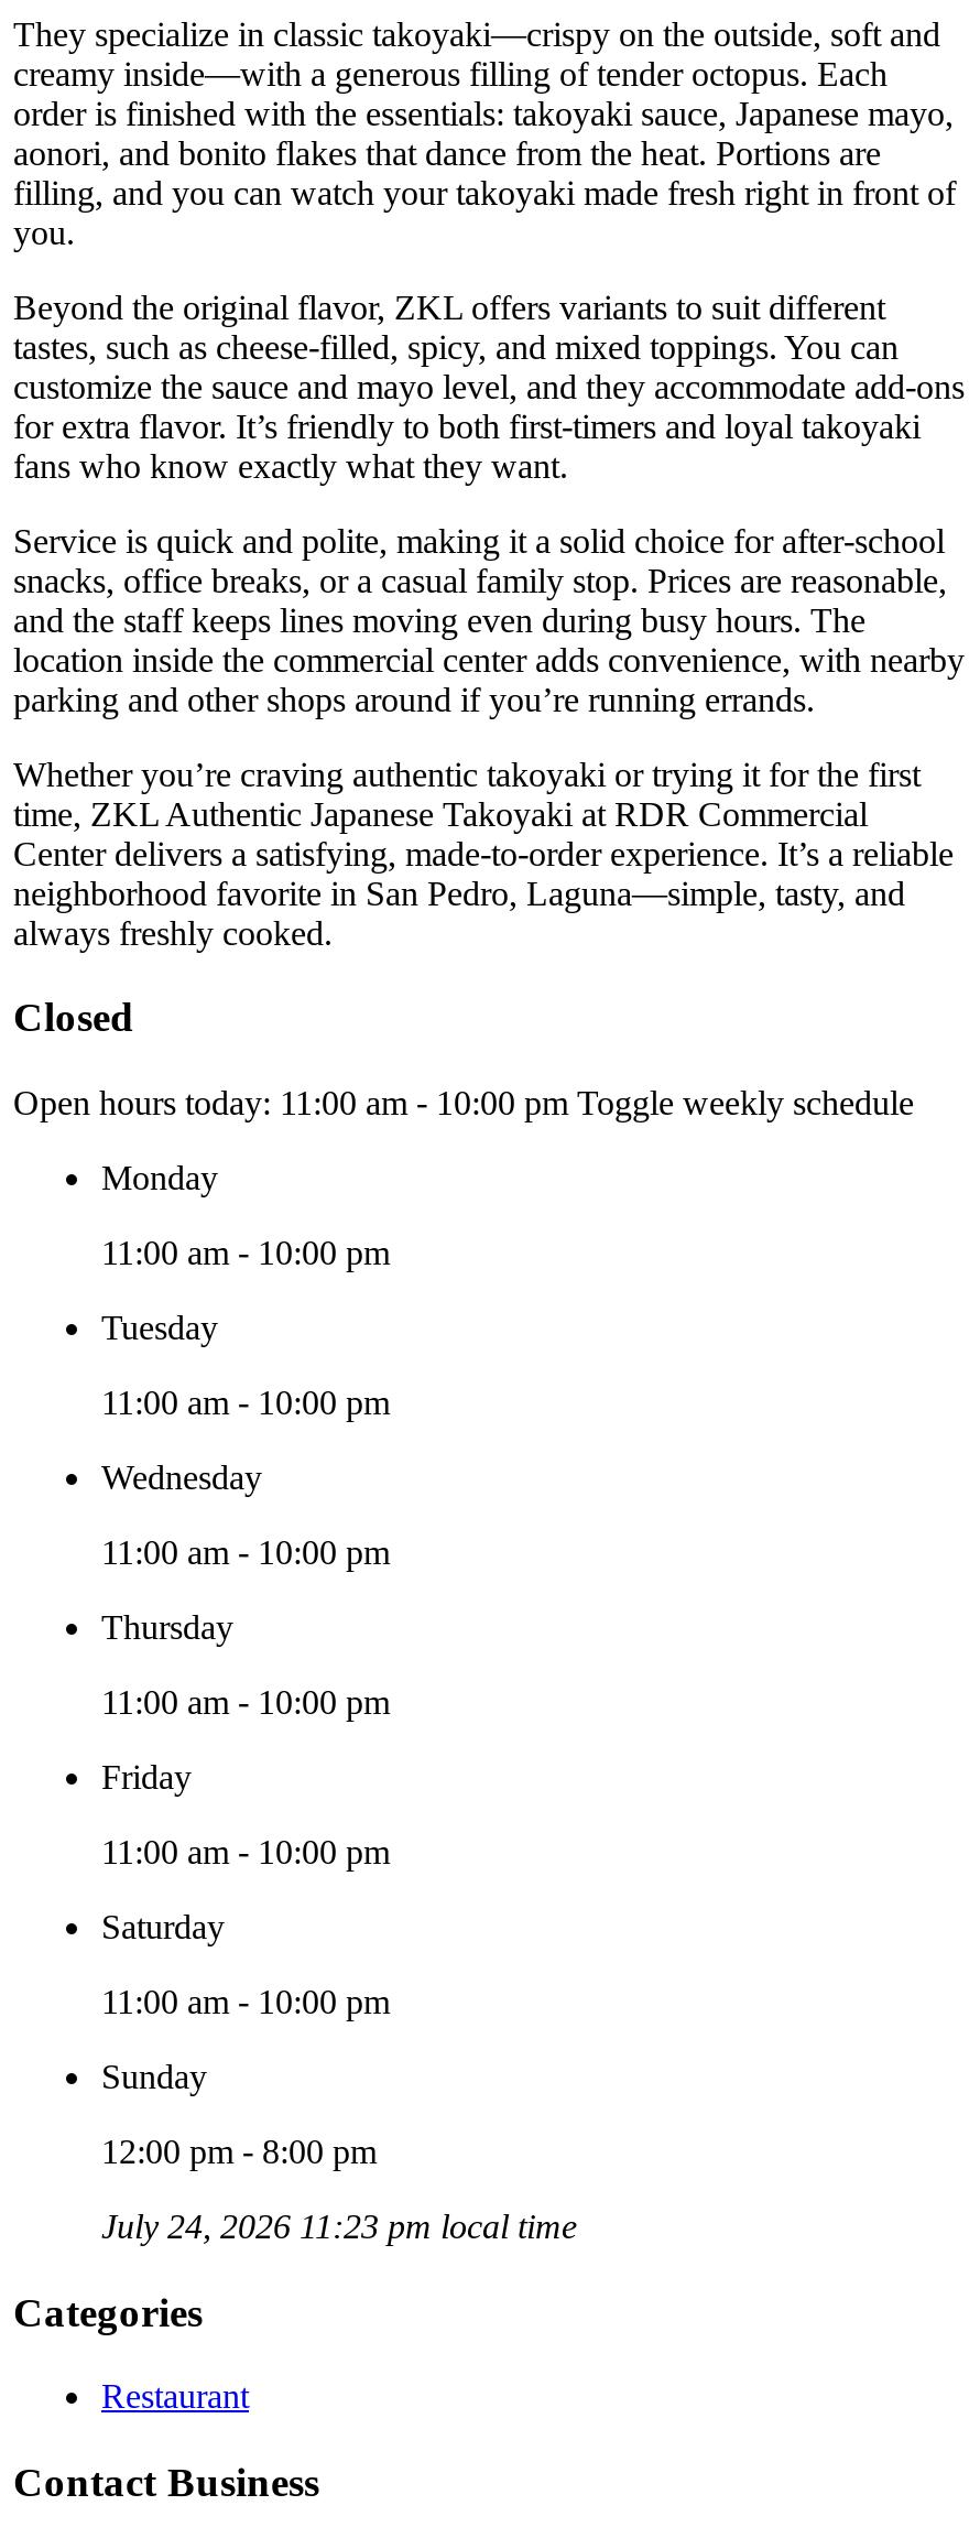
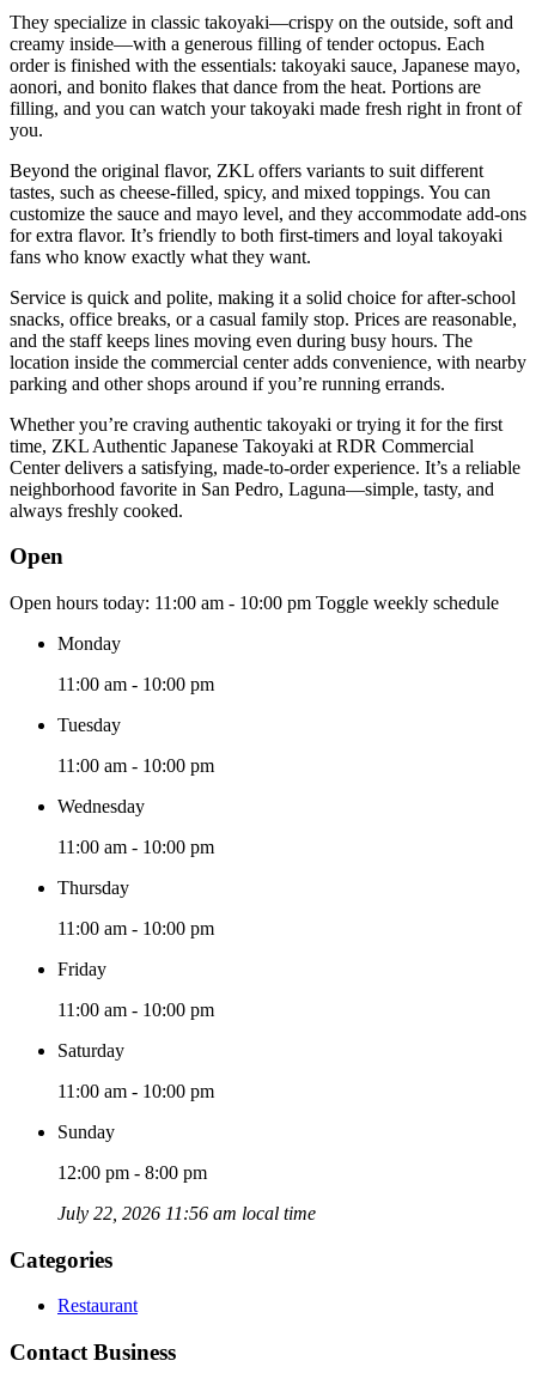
[13,994,134,1041] Closed -> [10,544,63,569] Open
[101,2208,577,2245] July 24, 2026 11:23 pm local time -> [57,1203,316,1223] July 22, 2026 11:56 am local time

